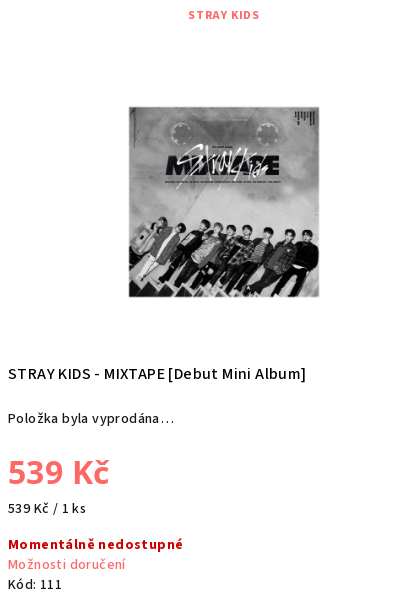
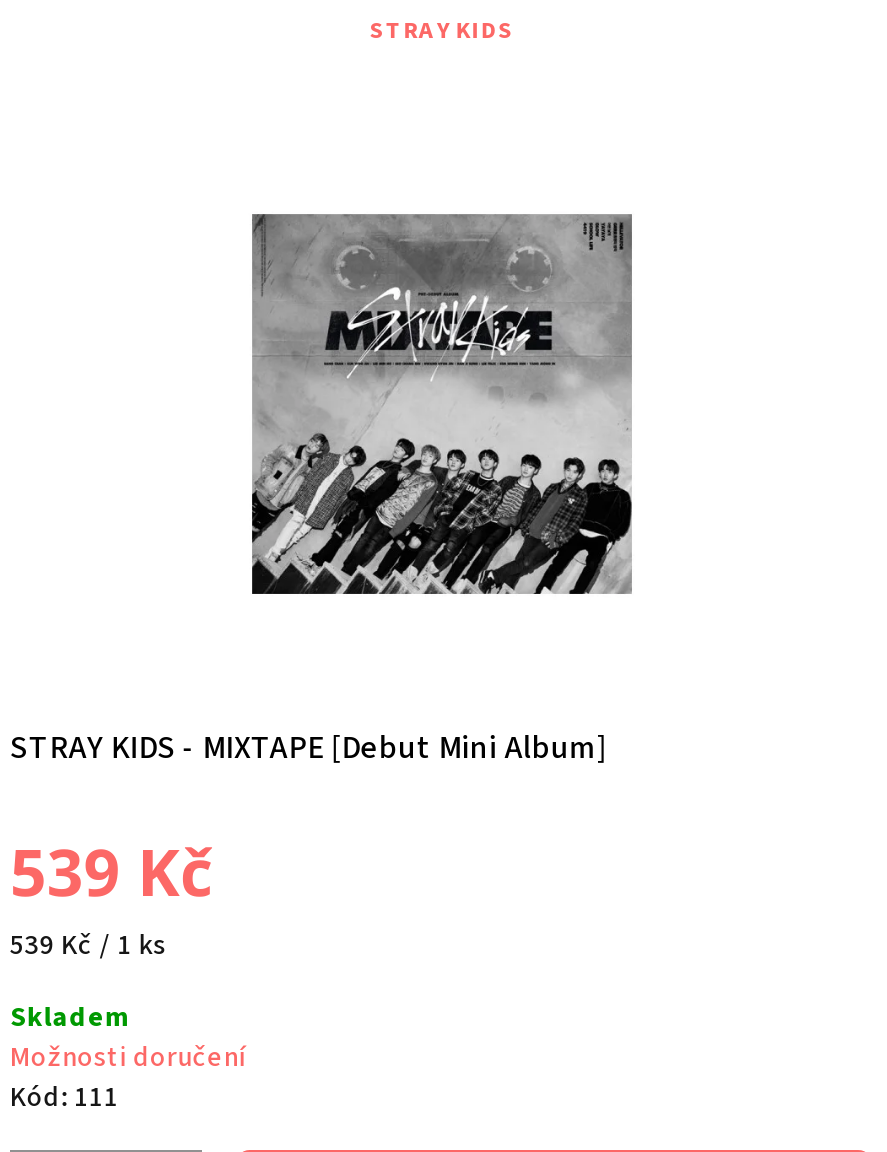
[8,409,174,429] Položka byla vyprodána… -> none
[8,535,183,555] Momentálně nedostupné -> [10,998,130,1038] Skladem

